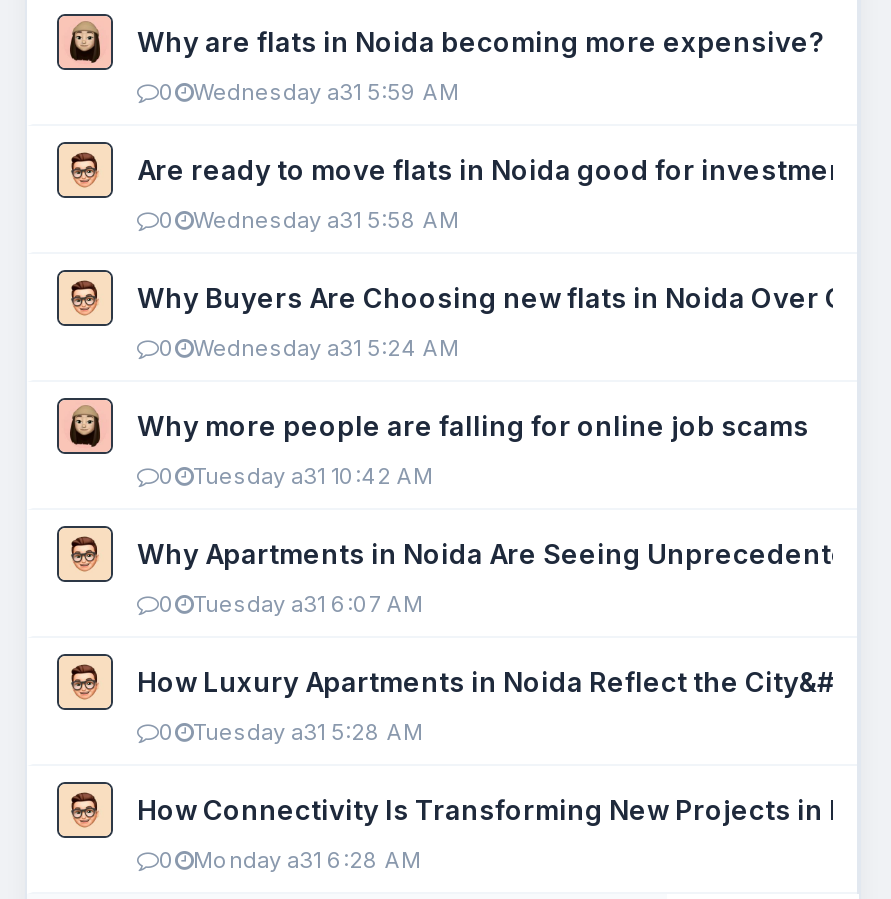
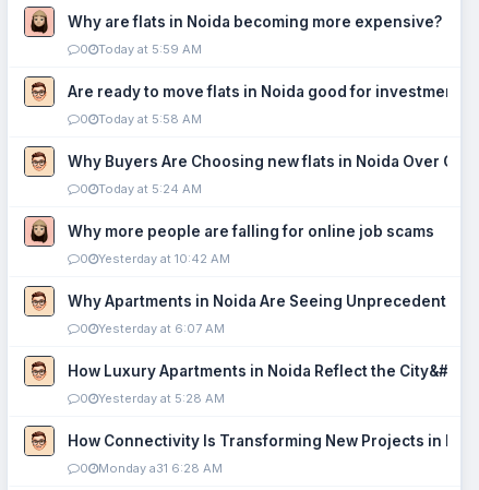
[193,78,459,106] Wednesday a31 5:59 AM -> [98,41,202,57] Today at 5:59 AM
[193,206,459,234] Wednesday a31 5:58 AM -> [98,111,202,127] Today at 5:58 AM
[193,334,459,362] Wednesday a31 5:24 AM -> [98,181,202,196] Today at 5:24 AM
[193,462,433,490] Tuesday a31 10:42 AM -> [98,251,230,266] Yesterday at 10:42 AM
[193,590,423,618] Tuesday a31 6:07 AM -> [98,321,225,336] Yesterday at 6:07 AM
[193,718,423,746] Tuesday a31 5:28 AM -> [98,391,225,406] Yesterday at 5:28 AM

